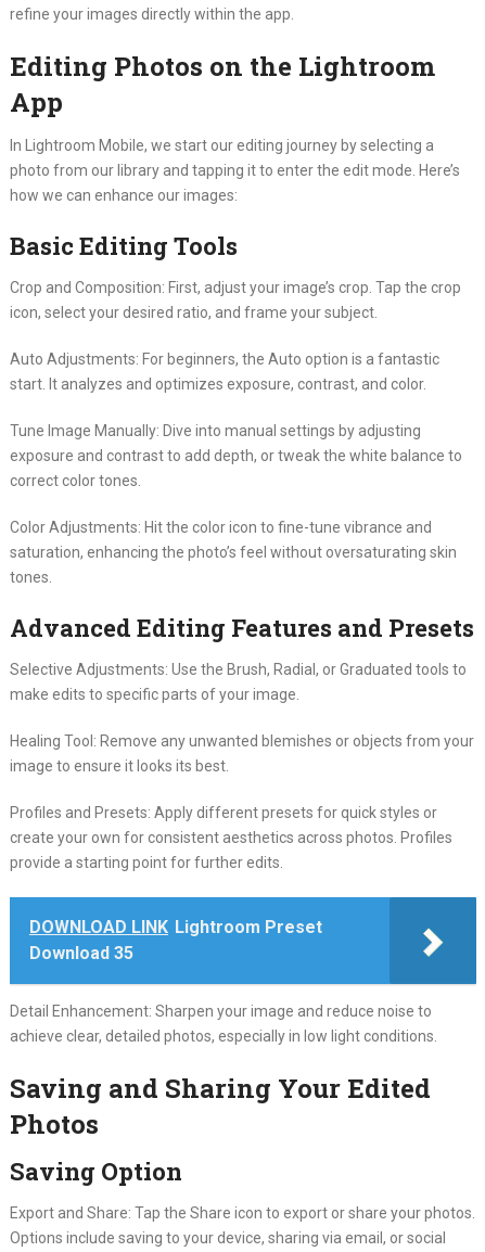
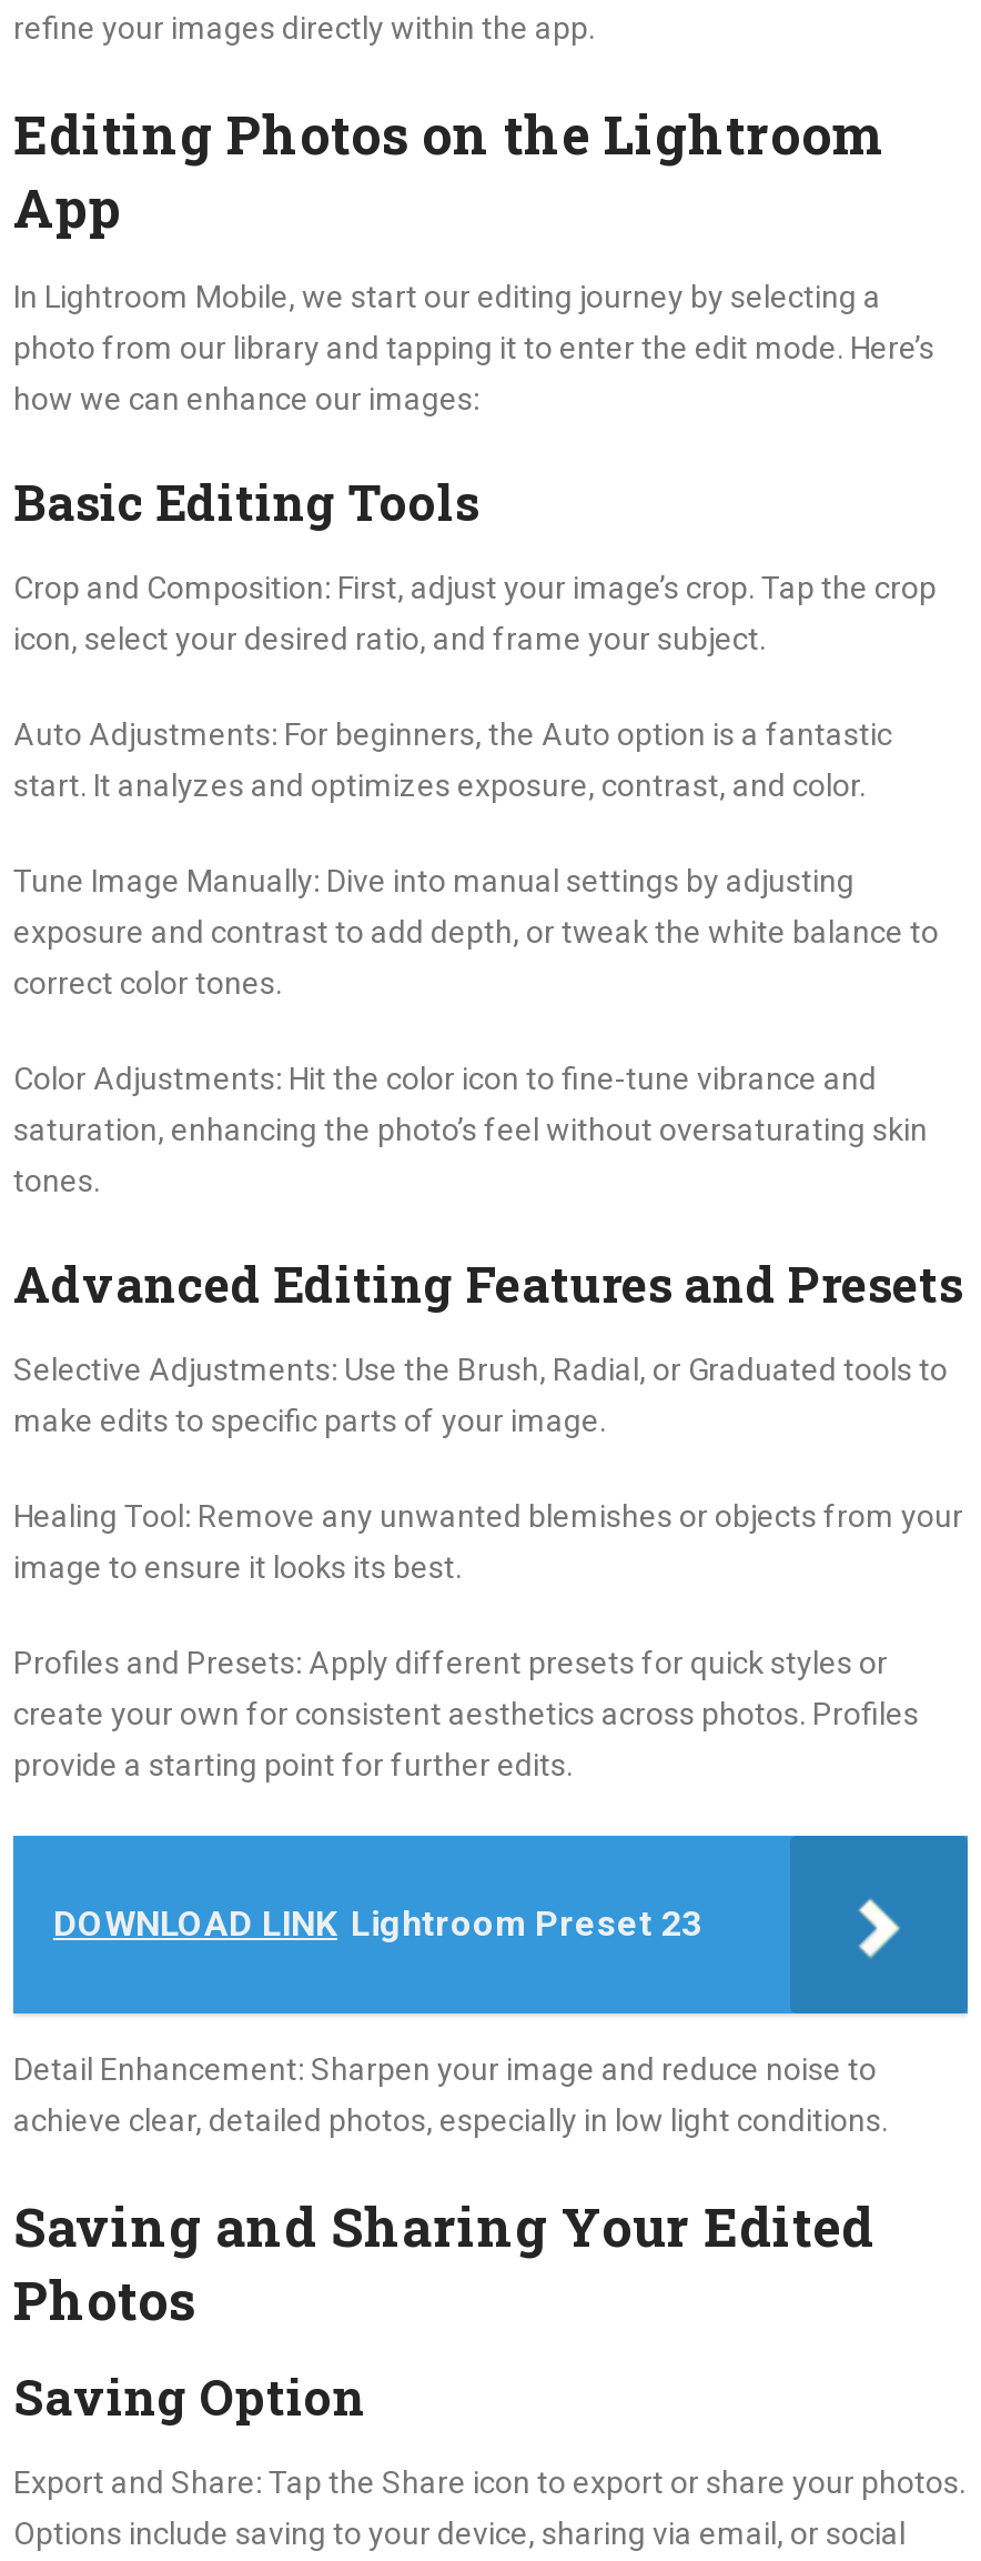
[29,917,322,963] DOWNLOAD LINK Lightroom Preset | Download 35 -> [53,1902,701,1945] DOWNLOAD LINK Lightroom Preset 23

